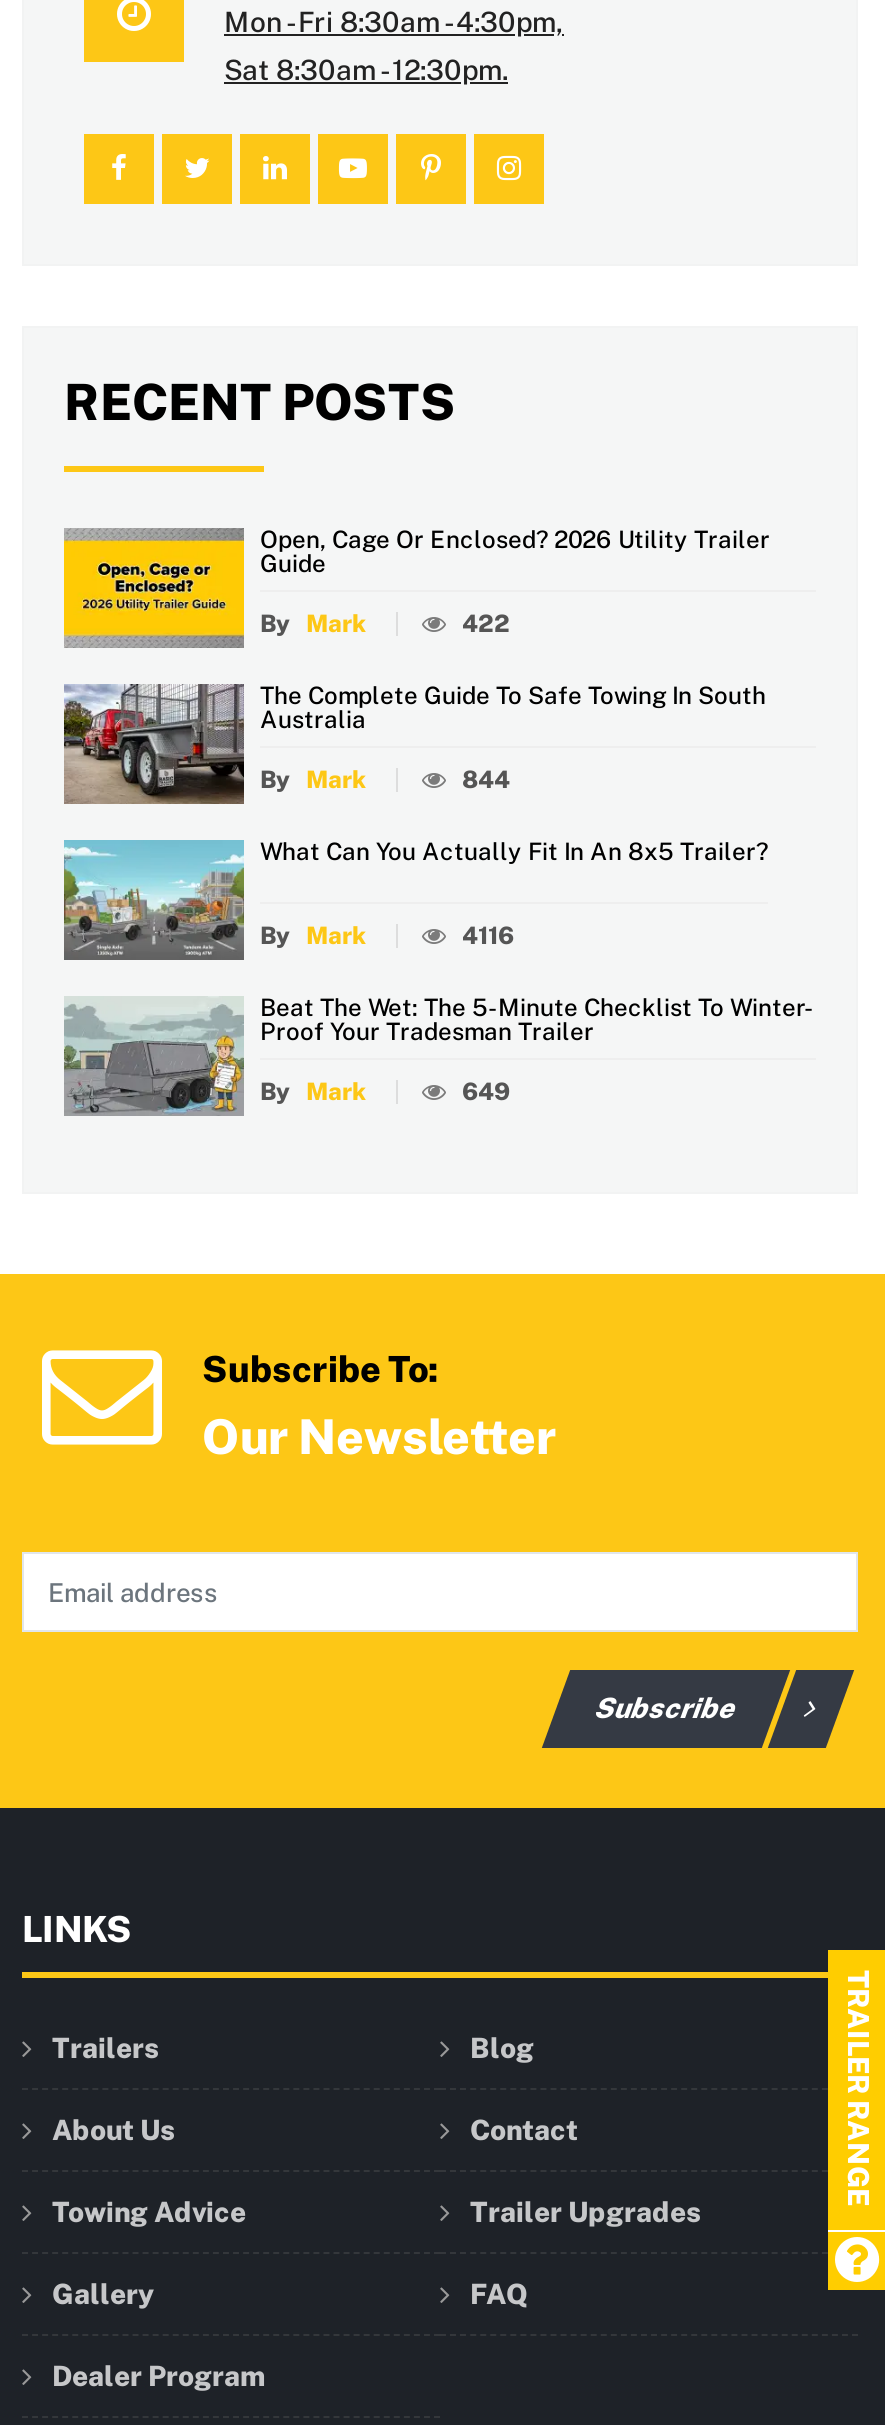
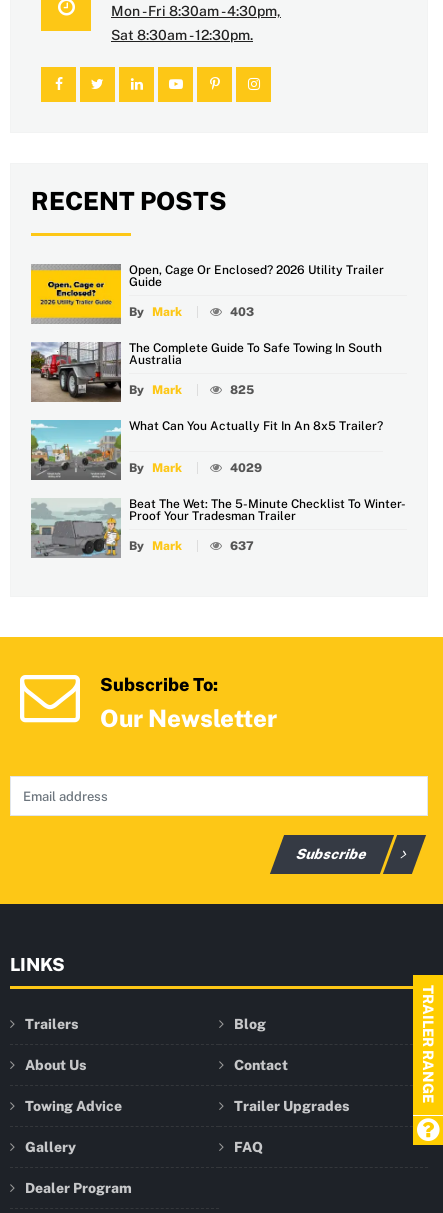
[456,610,510,638] 422 -> [227,305,254,319] 403
[456,766,510,794] 844 -> [227,383,254,397] 825
[456,922,514,950] 4116 -> [227,461,262,475] 4029
[456,1078,510,1106] 649 -> [227,539,254,553] 637

